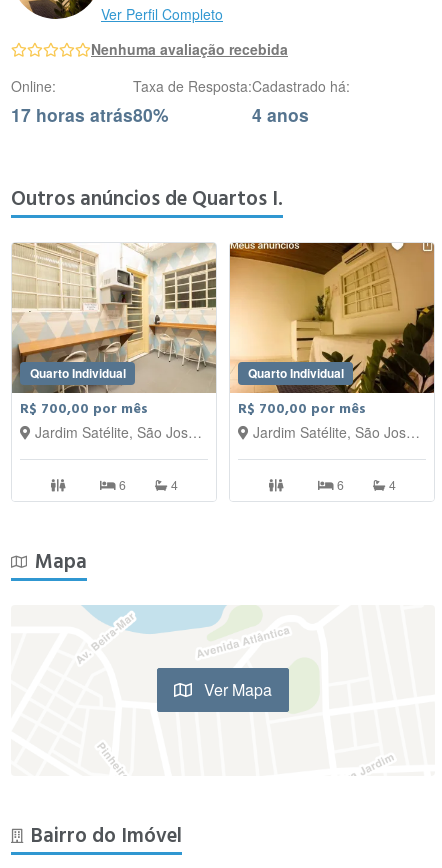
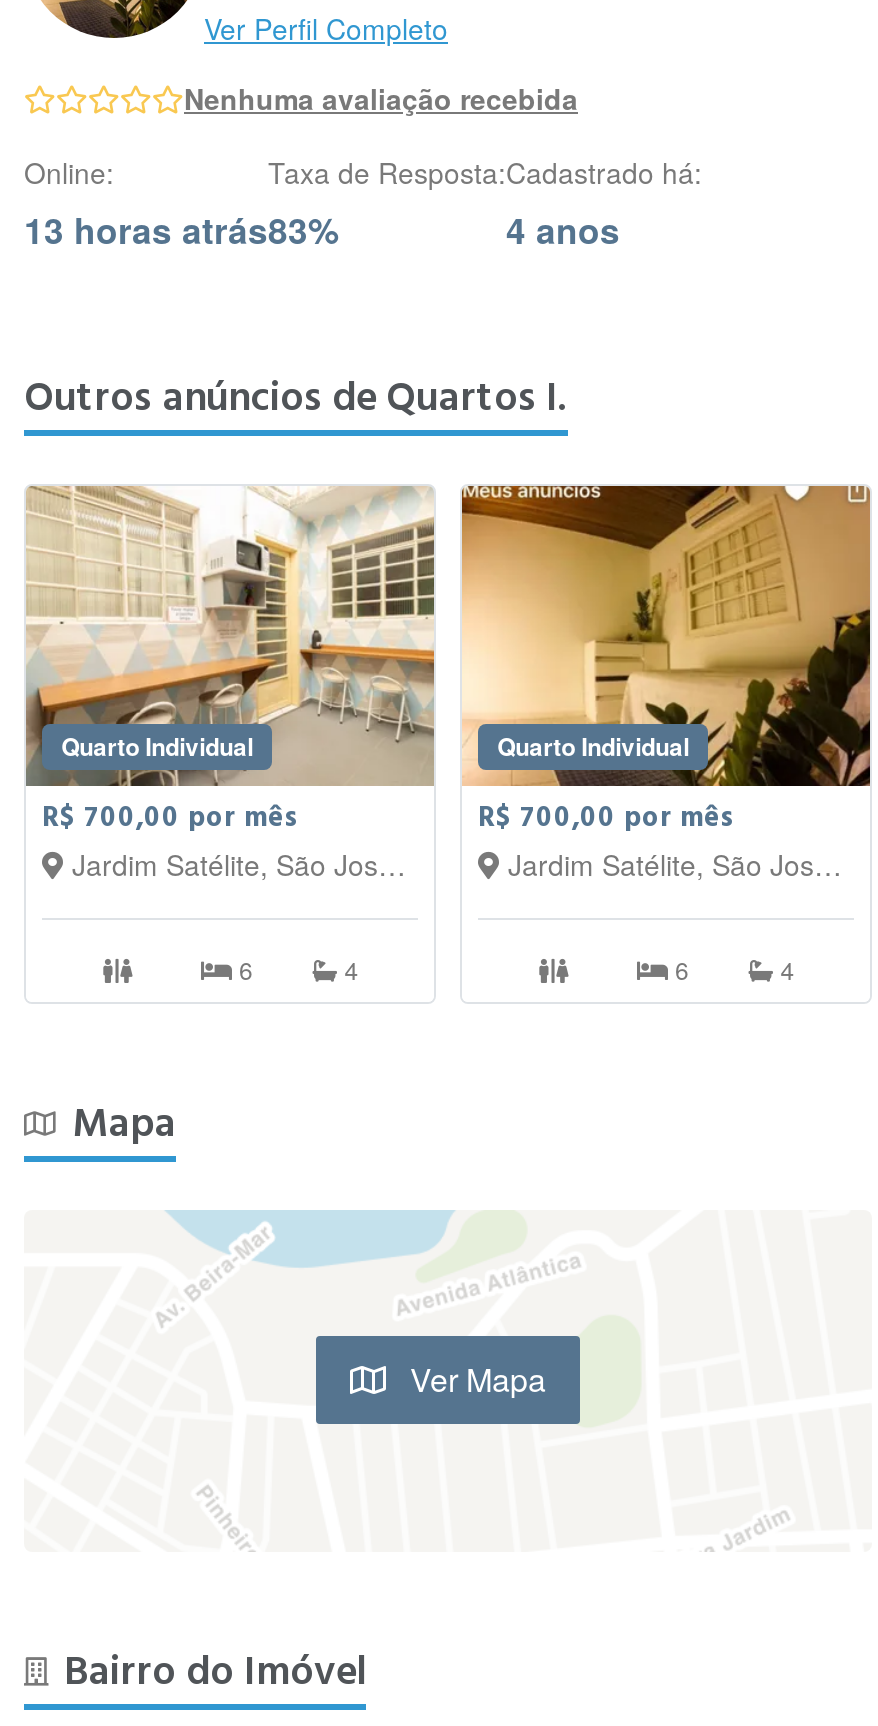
[11,102,133,127] 17 horas atrás -> [24,204,268,254] 13 horas atrás
[133,102,169,127] 80% -> [268,204,340,254] 83%

